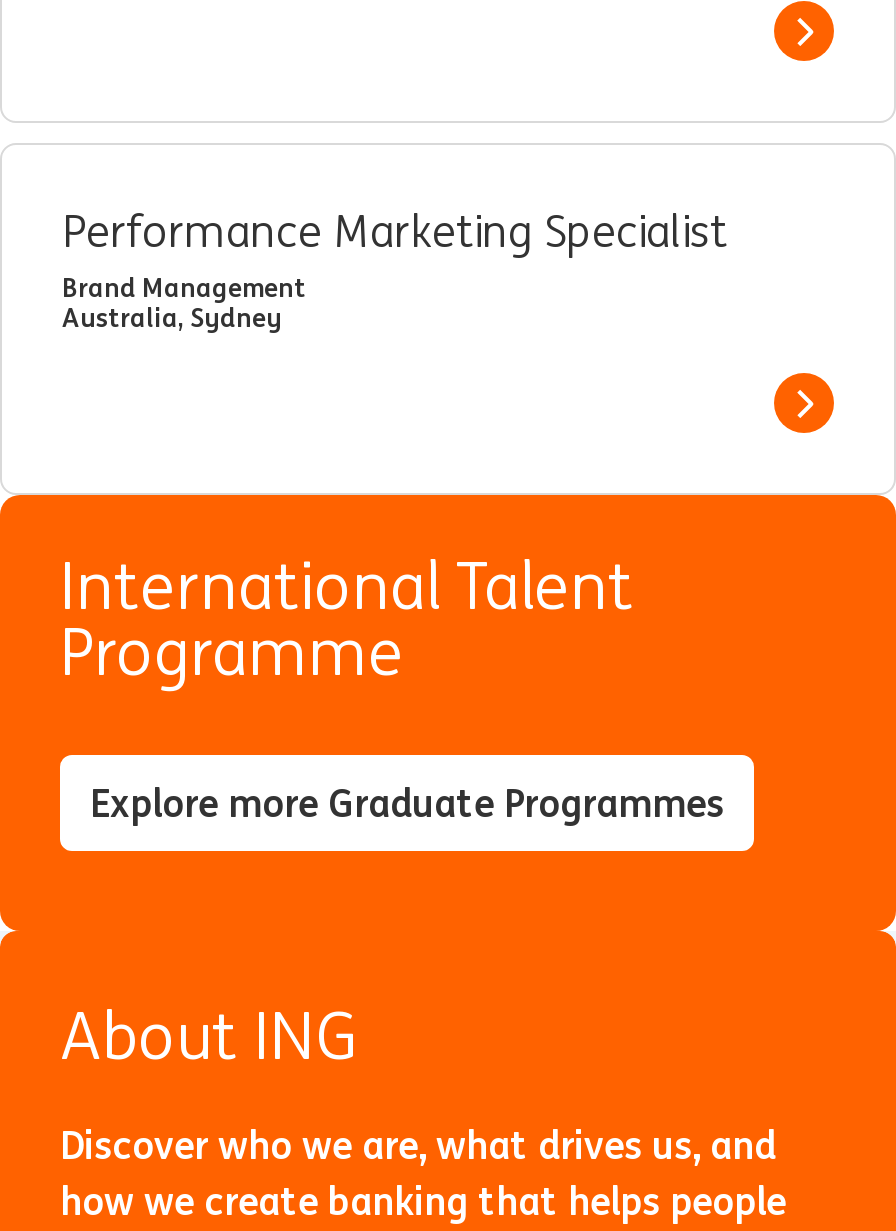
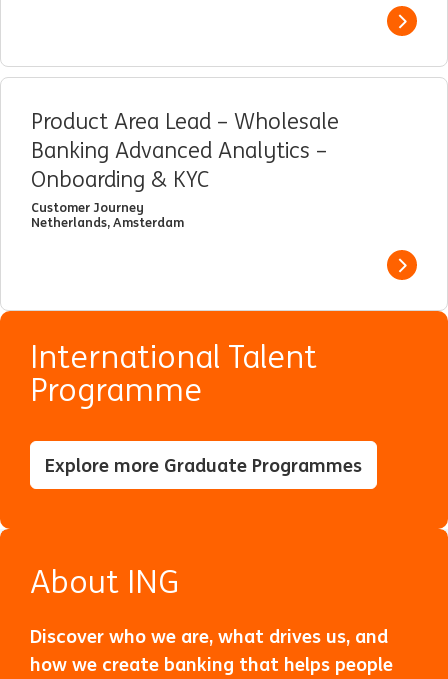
[62,207,728,333] Performance Marketing Specialist | Brand Management | Australia, Sydney -> [31,109,339,230] Product Area Lead – Wholesale | Banking Advanced Analytics – | Onboarding & KYC | Customer Journey | Netherlands, Amsterdam

